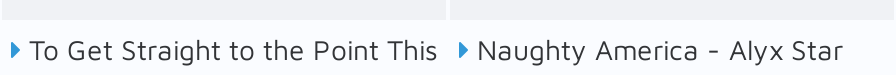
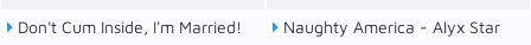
[21,31,437,65] To Get Straight to the Point This -> [12,16,241,36] Don't Cum Inside, I'm Married!

